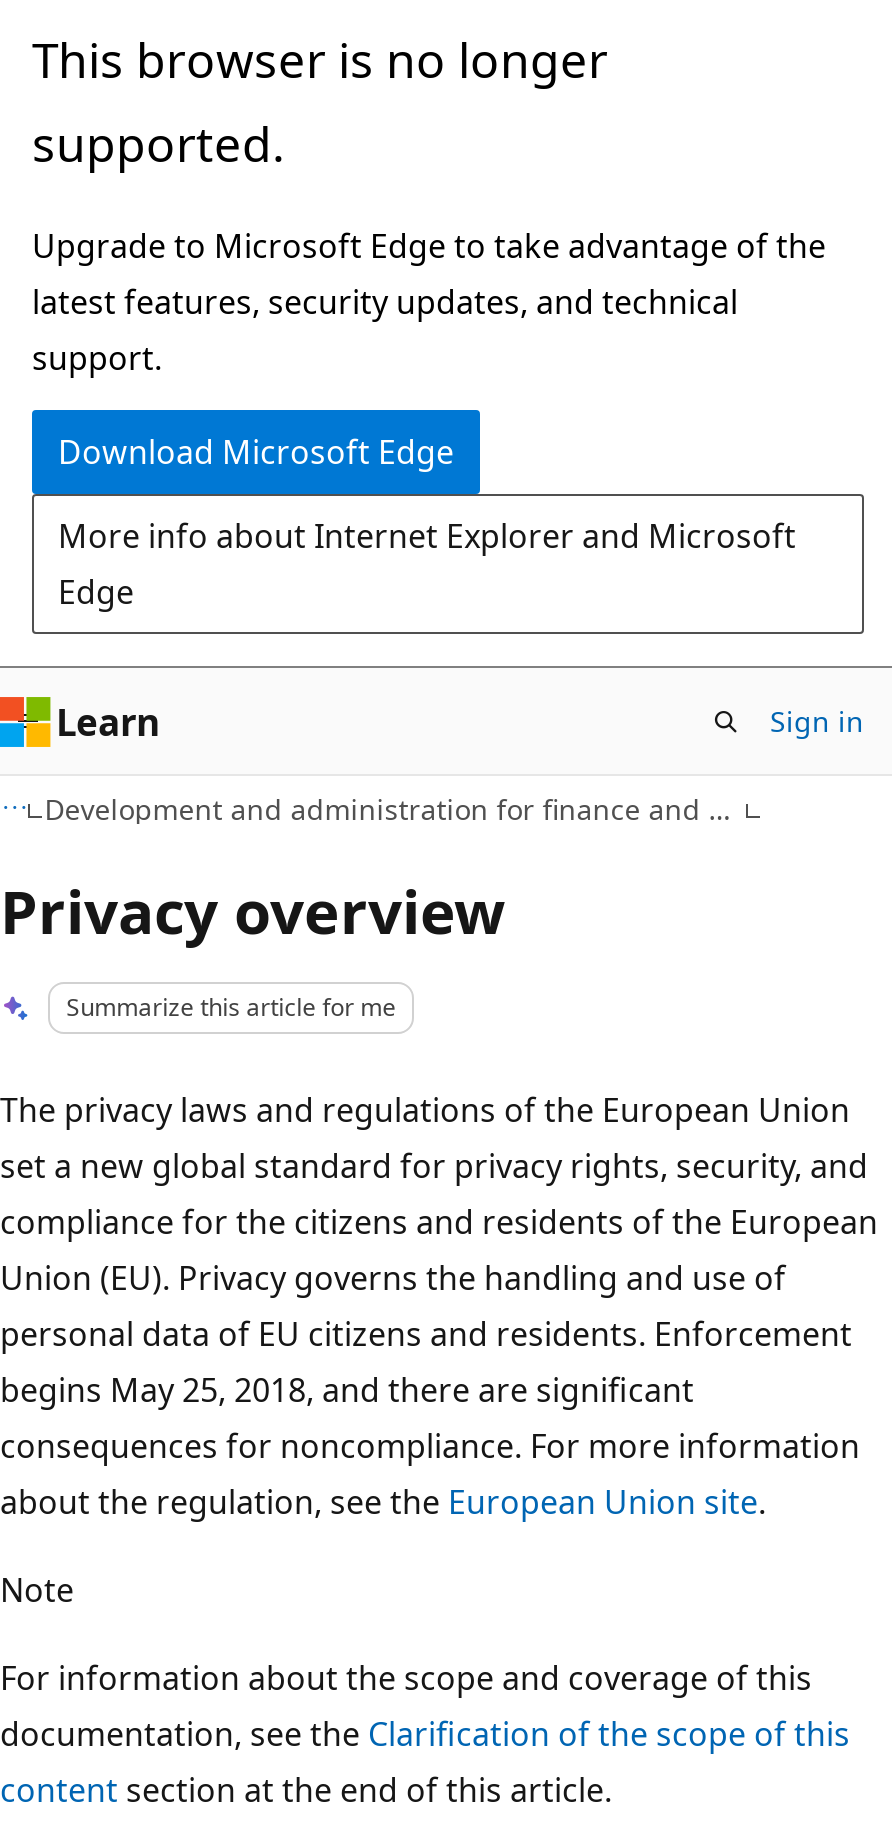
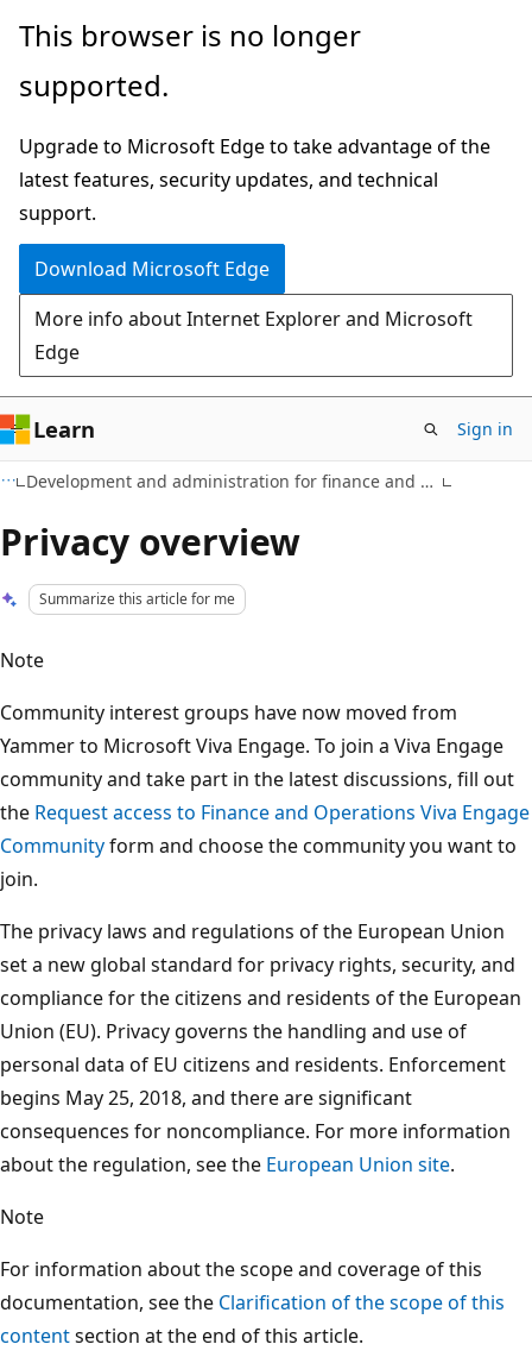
none -> [0,646,530,891] Note | Community interest groups have now moved from | Yammer to Microsoft Viva Engage. To join a Viva Engage | community and take part in the latest discussions, fill out | the Request access to Finance and Operations Viva Engage | Community form and choose the community you want to | join.

